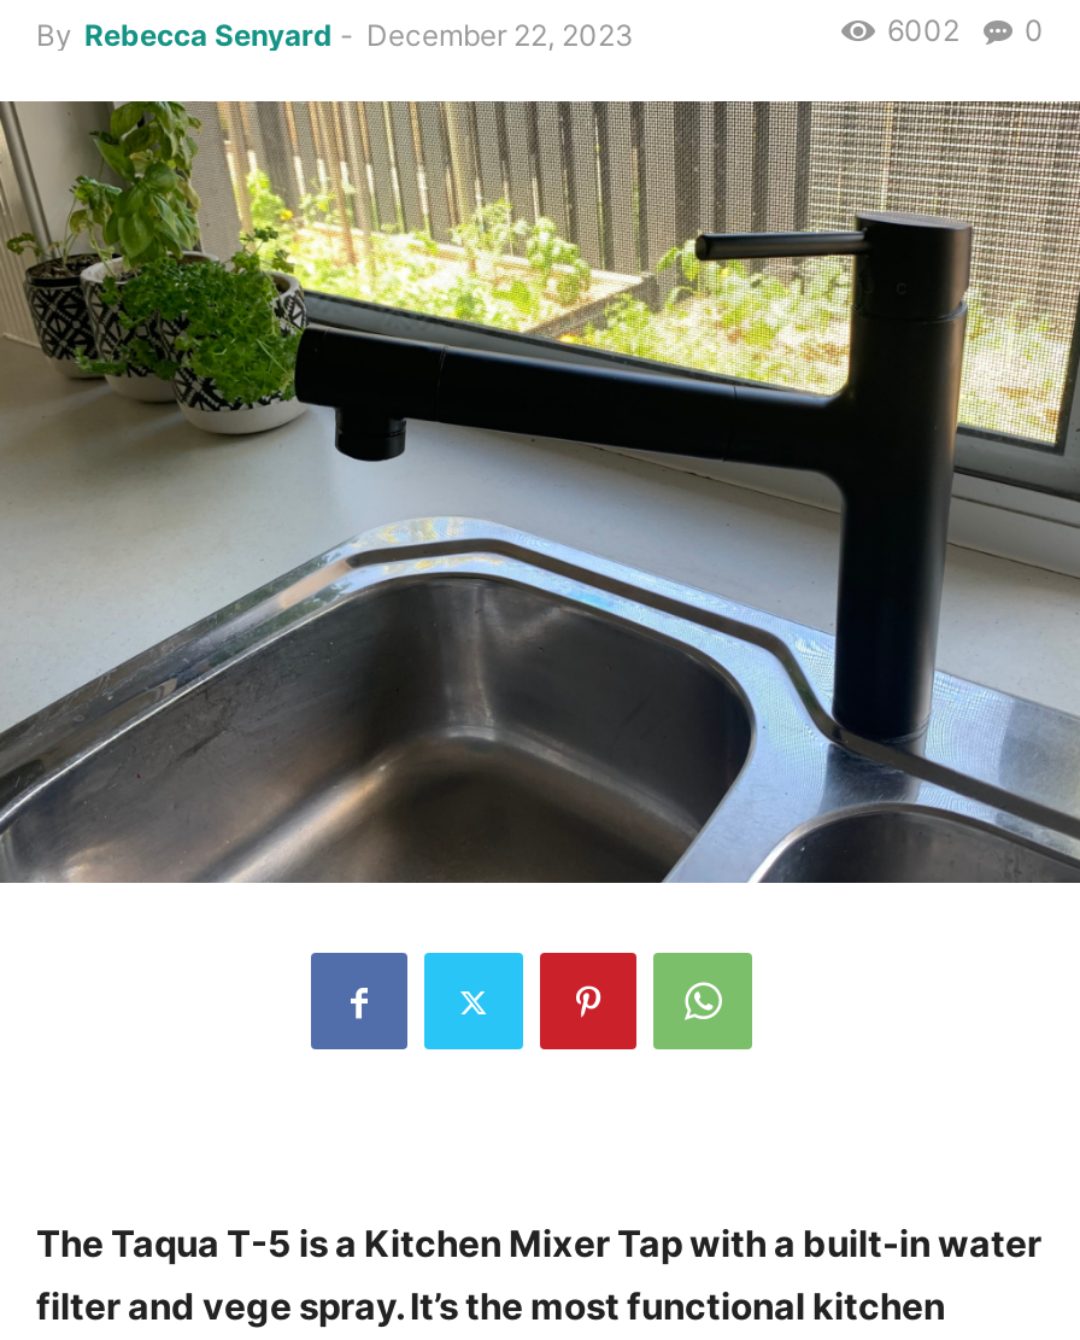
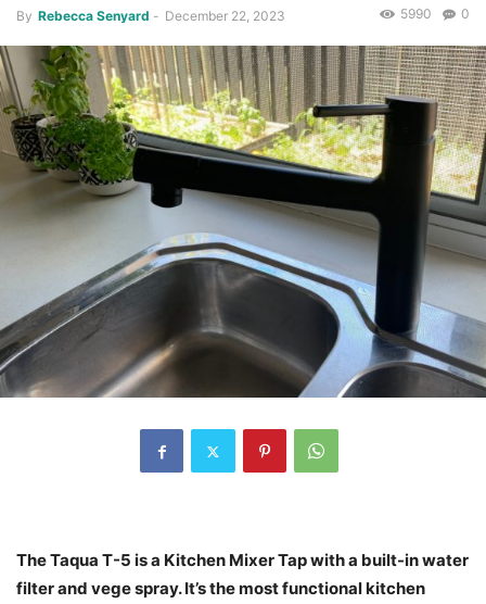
[887,12,1044,48] 6002 0 -> [400,5,470,22] 5990 0

